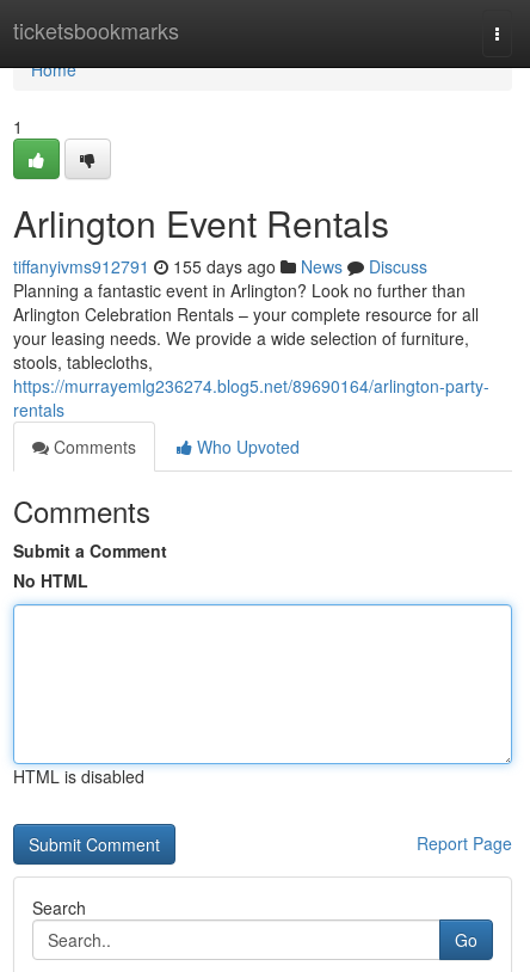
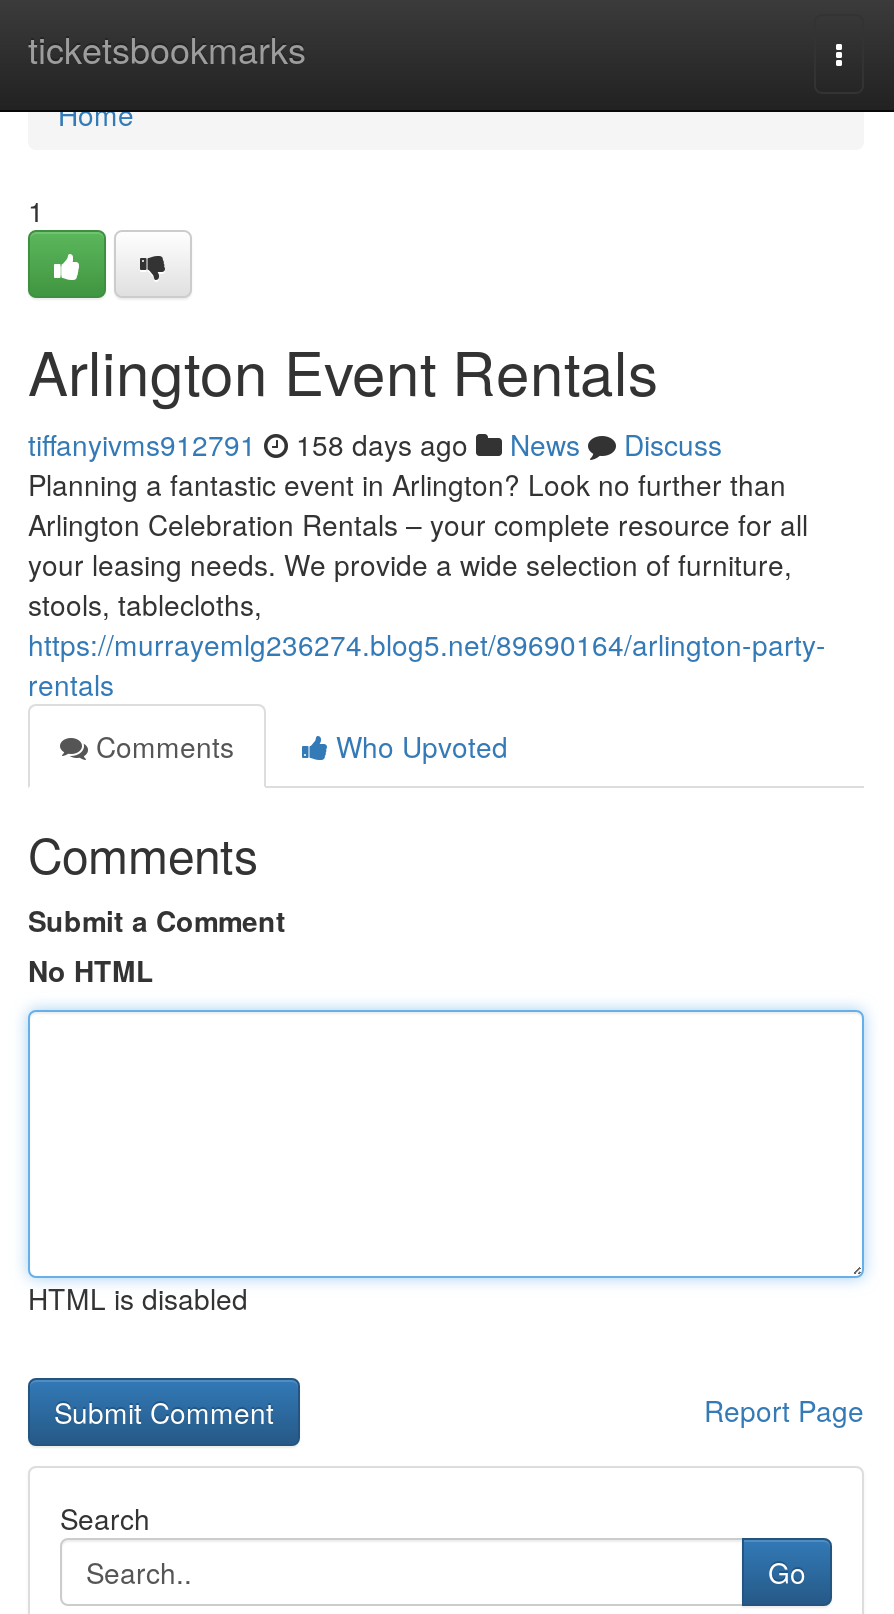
[13,254,427,278] tiffanyivms912791 155 days ago News Discuss -> [28,424,722,464] tiffanyivms912791 158 days ago News Discuss

